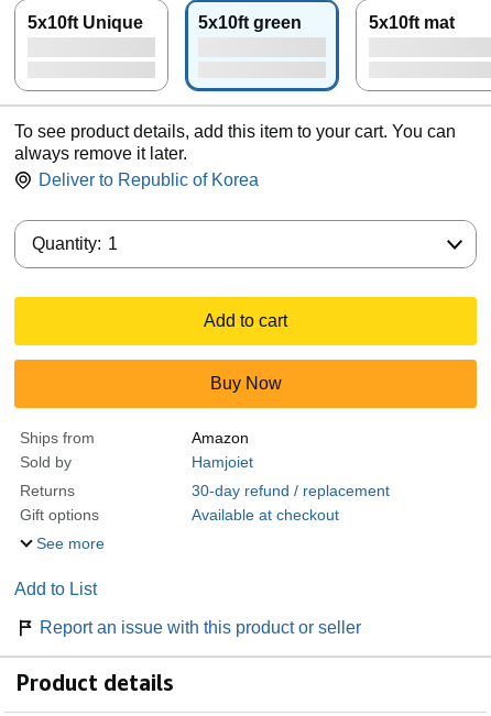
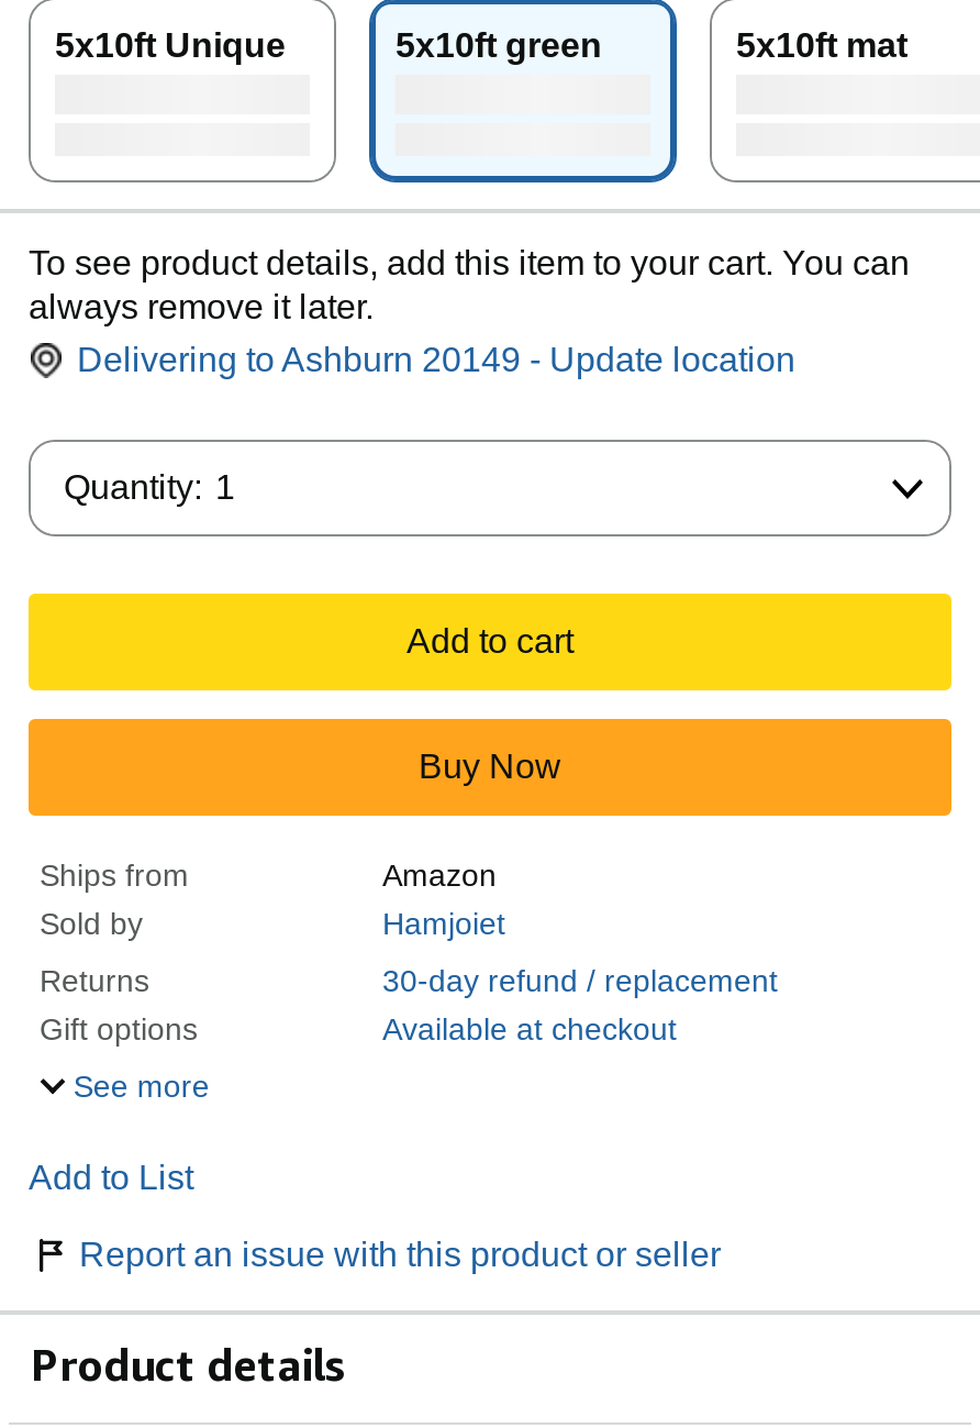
[39,171,259,189] Deliver to Republic of Korea -> [77,341,795,378] Delivering to Ashburn 20149 - Update location

